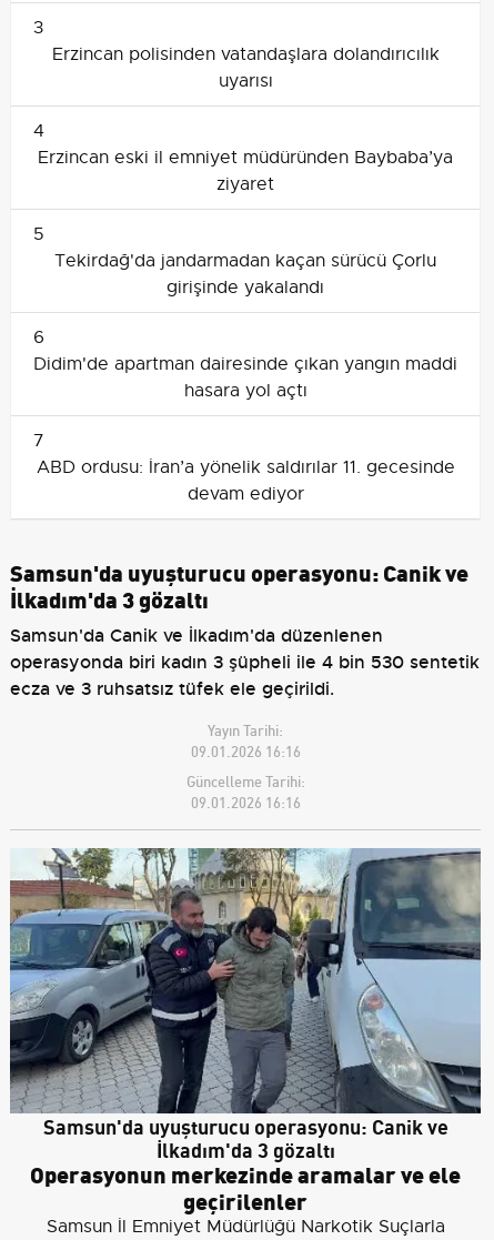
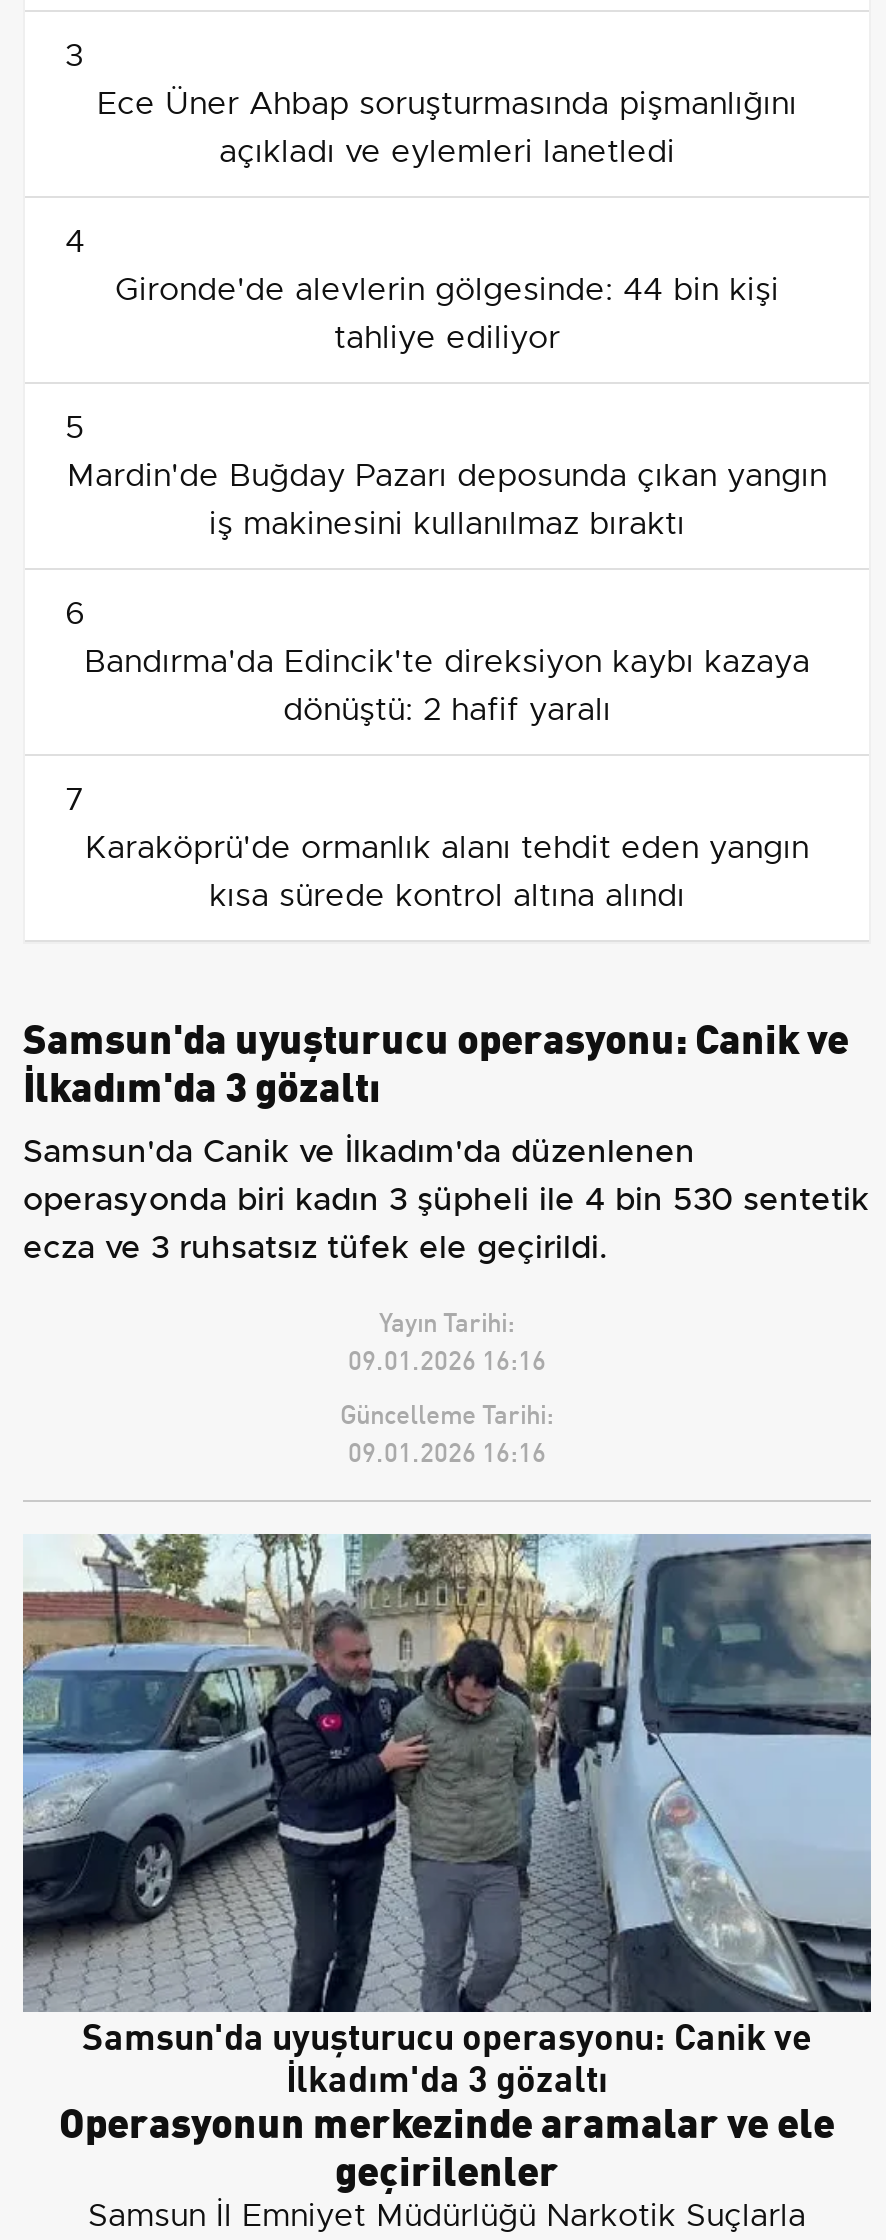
[52,44,439,93] Erzincan polisinden vatandaşlara dolandırıcılık | uyarısı -> [97,85,797,173] Ece Üner Ahbap soruşturmasında pişmanlığını | açıkladı ve eylemleri lanetledi
[38,147,453,196] Erzincan eski il emniyet müdüründen Baybaba’ya | ziyaret -> [115,271,779,359] Gironde'de alevlerin gölgesinde: 44 bin kişi | tahliye ediliyor
[54,250,436,299] Tekirdağ'da jandarmadan kaçan sürücü Çorlu | girişinde yakalandı -> [67,457,827,545] Mardin'de Buğday Pazarı deposunda çıkan yangın | iş makinesini kullanılmaz bıraktı
[33,354,457,402] Didim'de apartman dairesinde çıkan yangın maddi | hasara yol açtı -> [84,643,810,731] Bandırma'da Edincik'te direksiyon kaybı kazaya | dönüştü: 2 hafif yaralı
[36,457,455,506] ABD ordusu: İran’a yönelik saldırılar 11. gecesinde | devam ediyor -> [85,829,809,917] Karaköprü'de ormanlık alanı tehdit eden yangın | kısa sürede kontrol altına alındı

